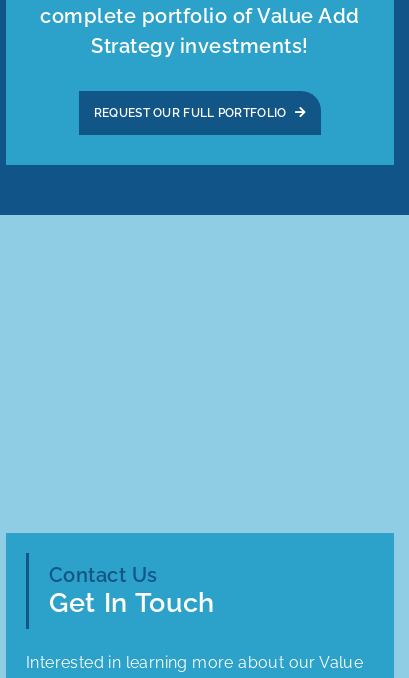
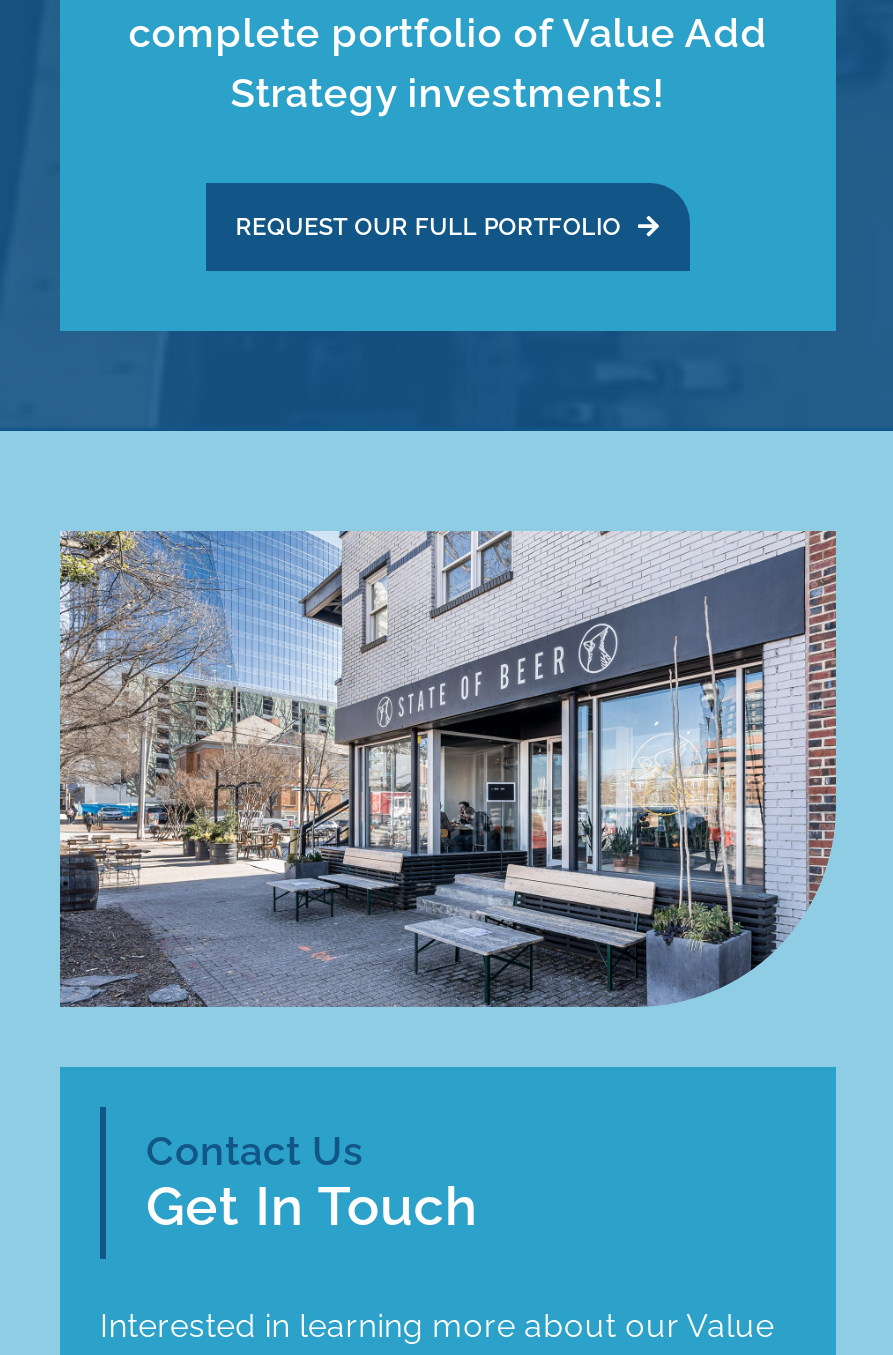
none -> [58,528,838,1010] [image]

